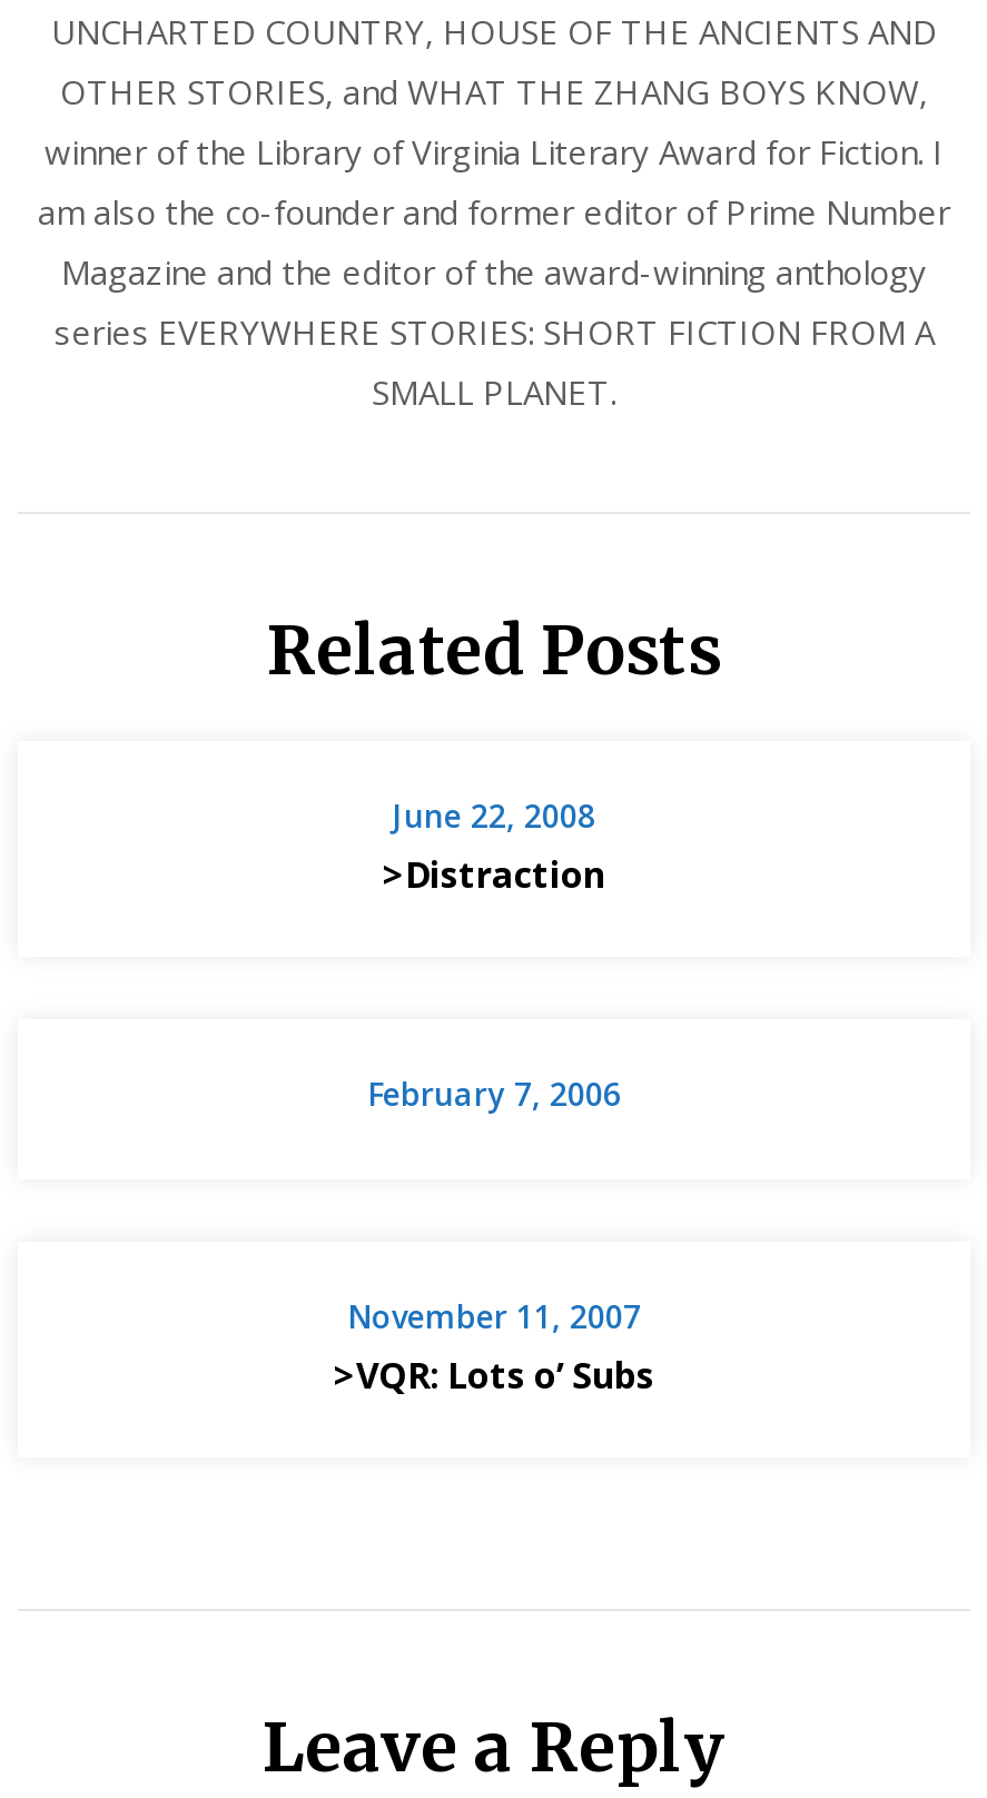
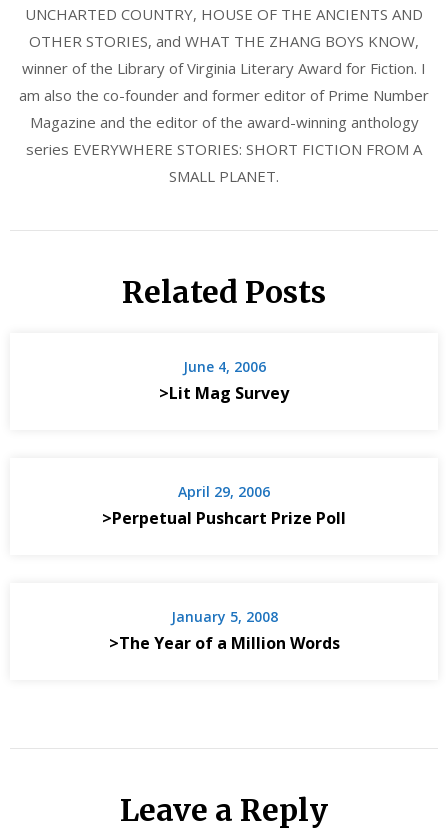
[383,794,605,898] June 22, 2008 | >Distraction -> [159,357,289,404] June 4, 2006 | >Lit Mag Survey
[367,1072,621,1114] February 7, 2006 -> [102,482,346,529] April 29, 2006 | >Perpetual Pushcart Prize Poll
[334,1294,654,1399] November 11, 2007 | >VQR: Lots o’ Subs -> [108,607,339,654] January 5, 2008 | >The Year of a Million Words

